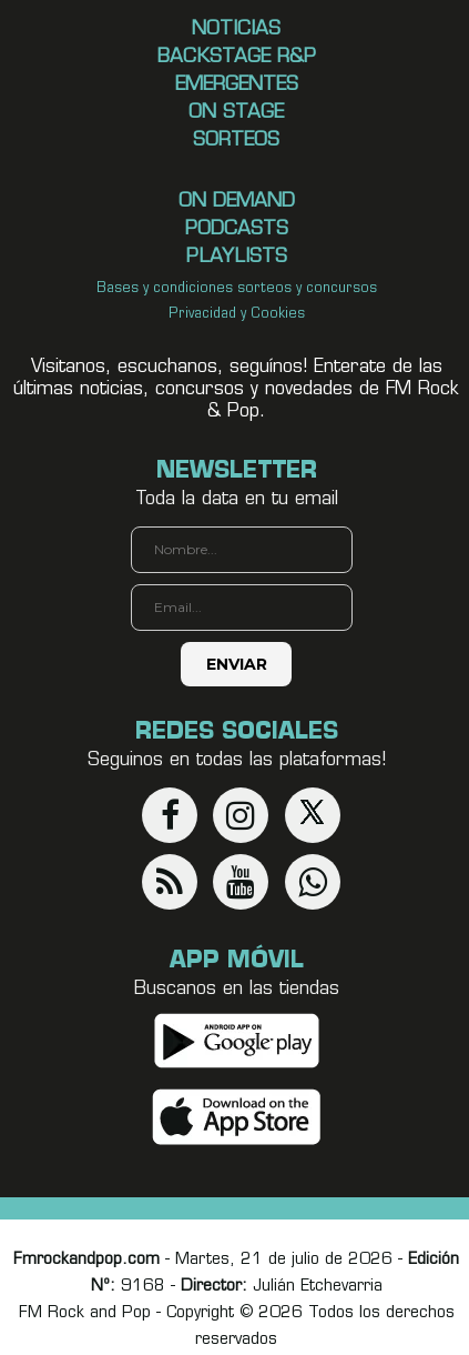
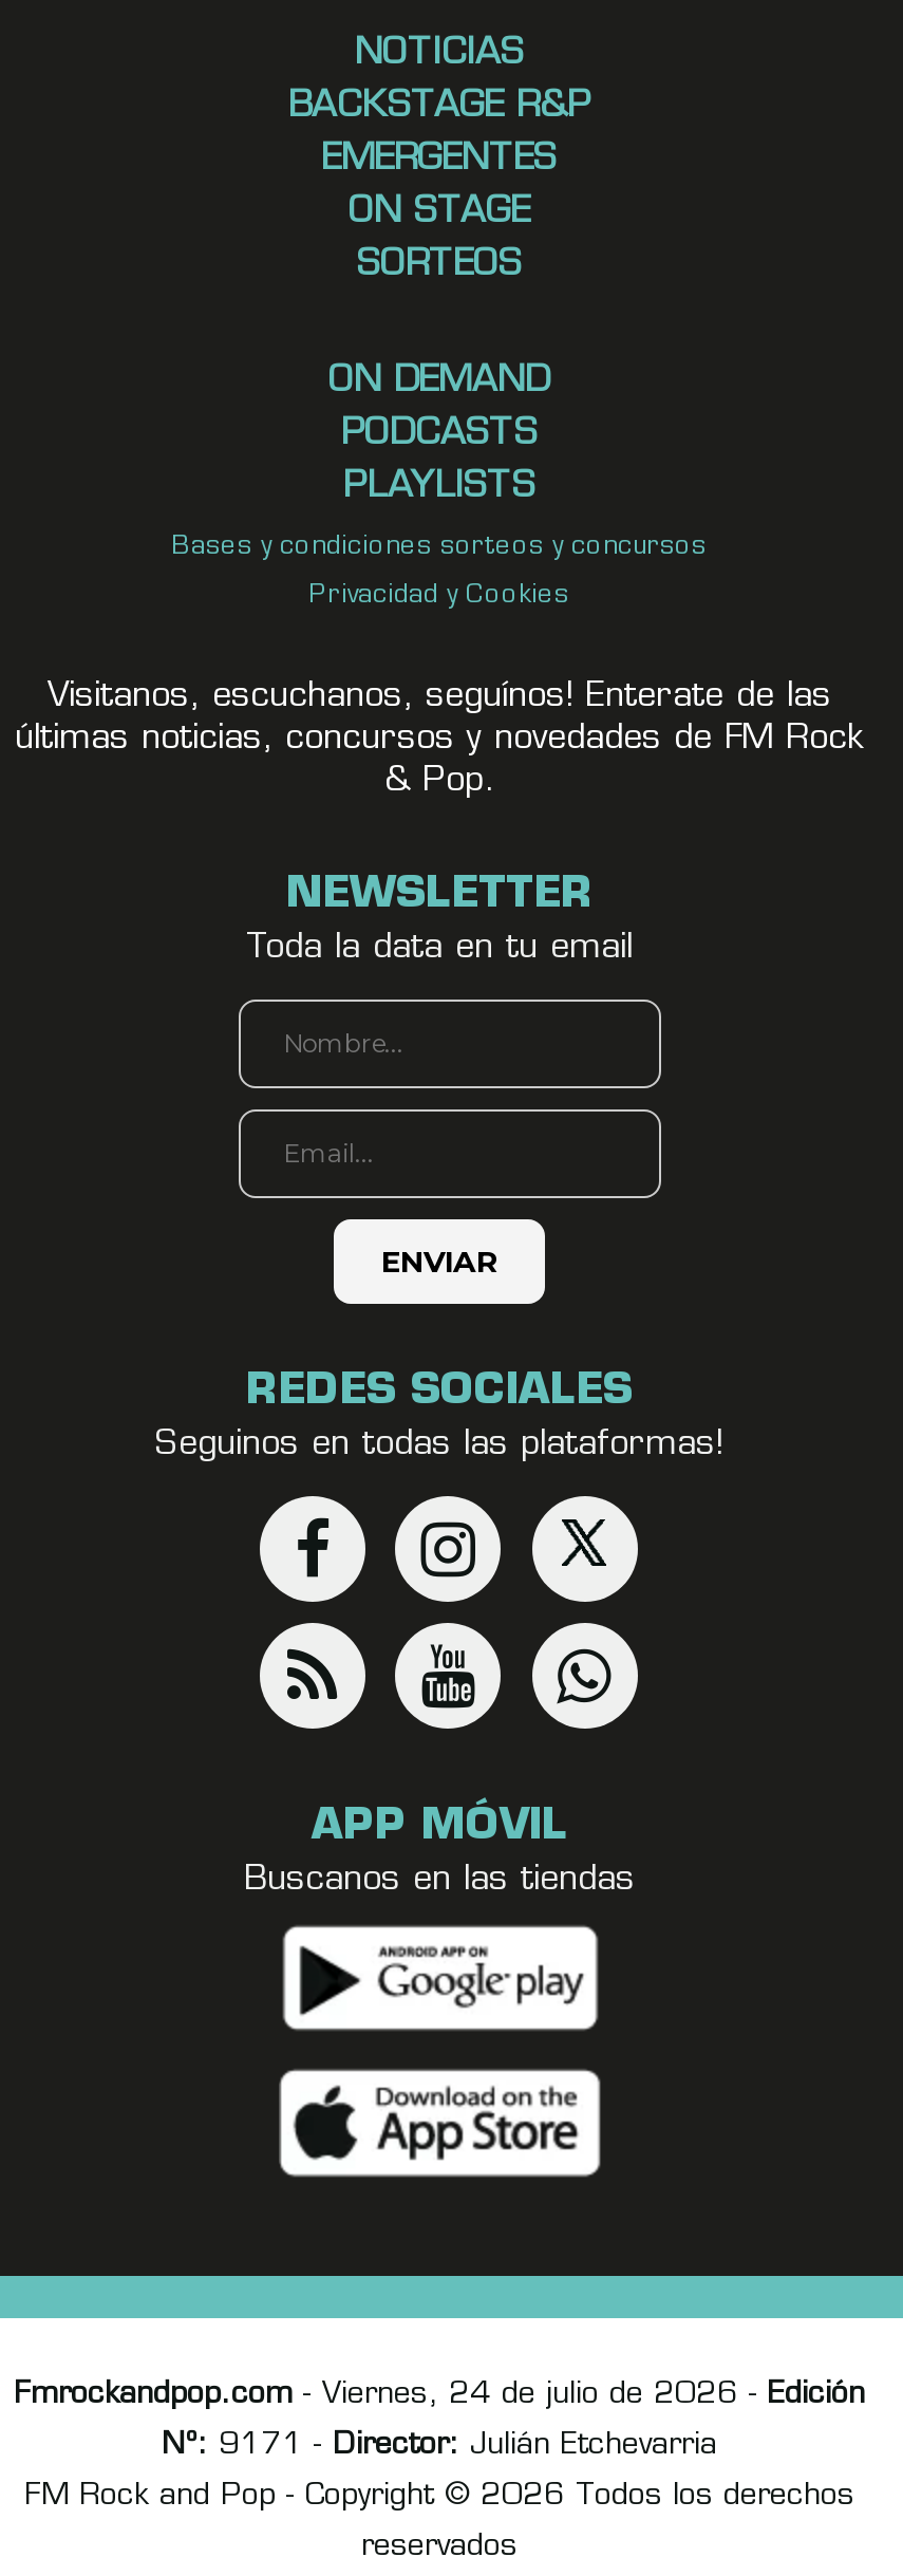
[13,1252,459,1268] Fmrockandpop.com - Martes, 21 de julio de 2026 - Edición -> [14,2379,865,2411] Fmrockandpop.com - Viernes, 24 de julio de 2026 - Edición
[90,1278,382,1295] Nº: 9168 - Director: Julián Etchevarria -> [162,2430,717,2462] Nº: 9171 - Director: Julián Etchevarria

